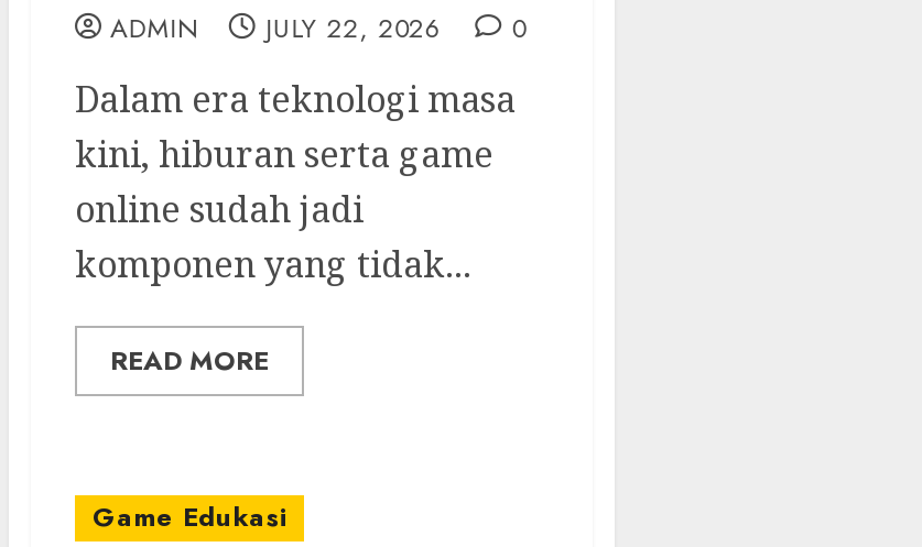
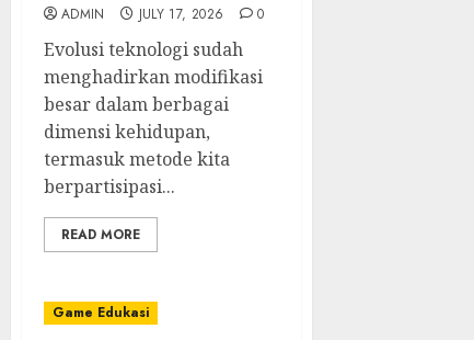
[110,9,526,48] ADMIN JULY 22, 2026 0 -> [61,4,265,24] ADMIN JULY 17, 2026 0
[75,75,516,288] Dalam era teknologi masa | kini, hiburan serta game | online sudah jadi | komponen yang tidak... -> [44,37,263,199] Evolusi teknologi sudah | menghadirkan modifikasi | besar dalam berbagai | dimensi kehidupan, | termasuk metode kita | berpartisipasi...

